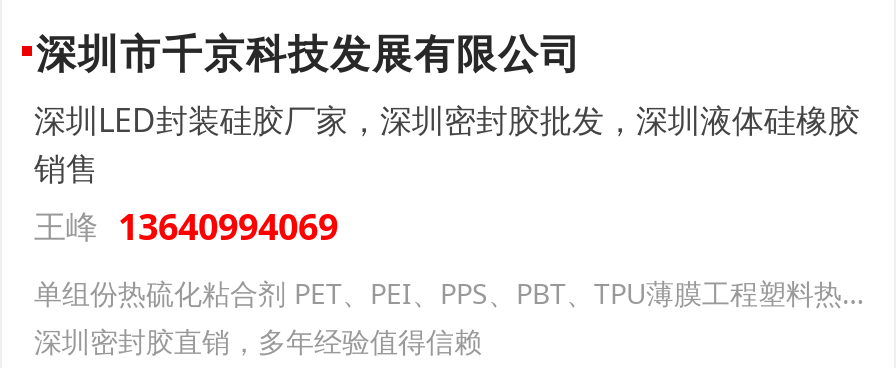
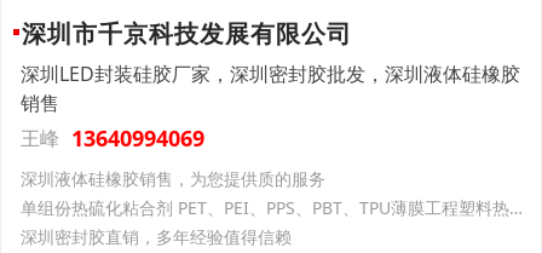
none -> [21,167,325,190] 深圳液体硅橡胶销售，为您提供质的服务

